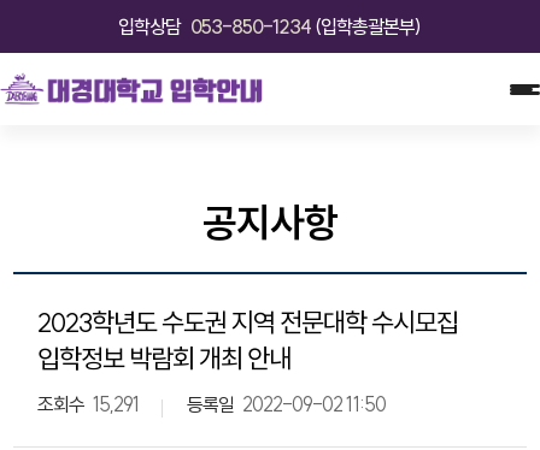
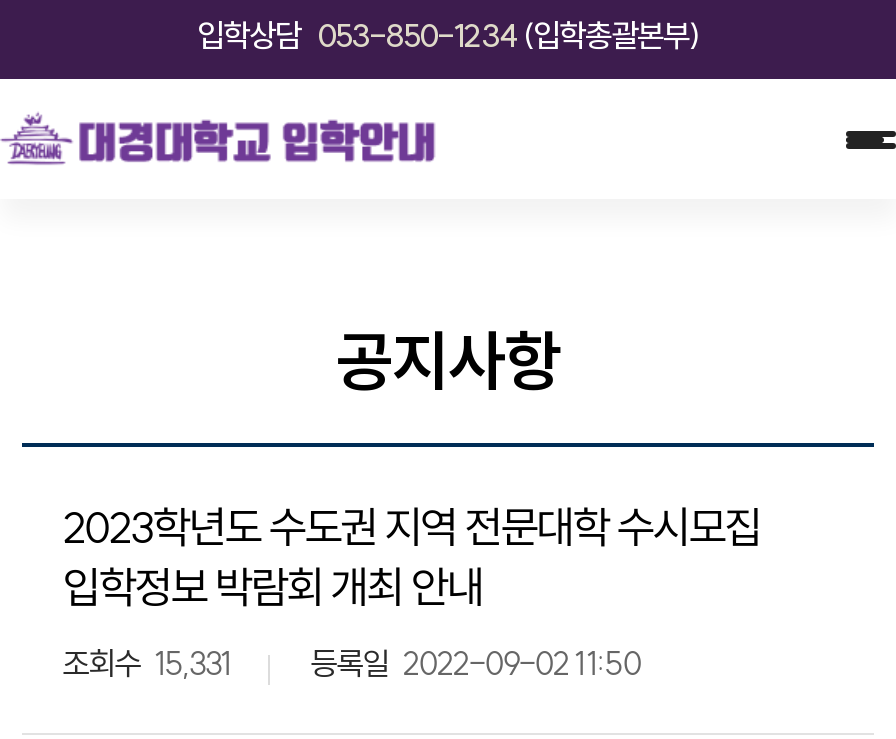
[38,392,386,416] 조회수 15,291 등록일 2022-09-02 11:50 -> [62,643,640,683] 조회수 15,331 등록일 2022-09-02 11:50

